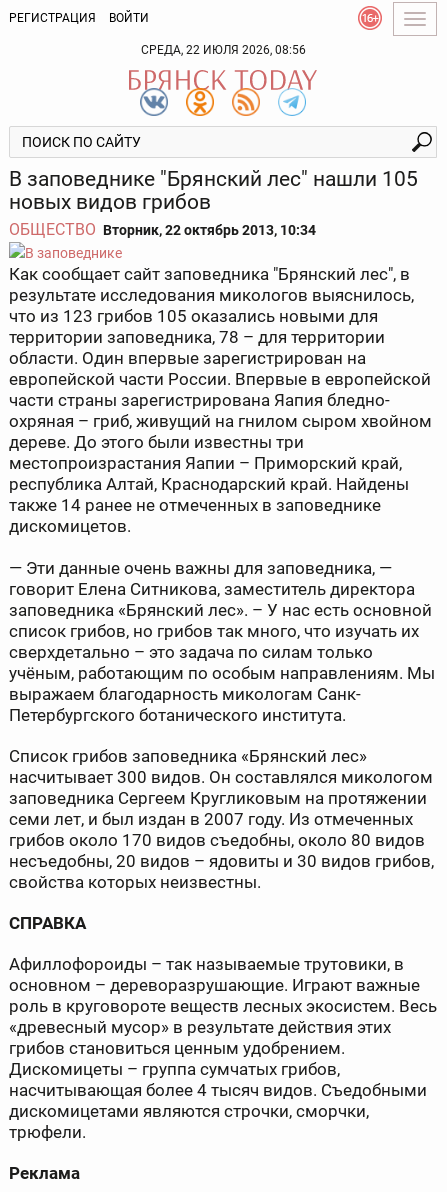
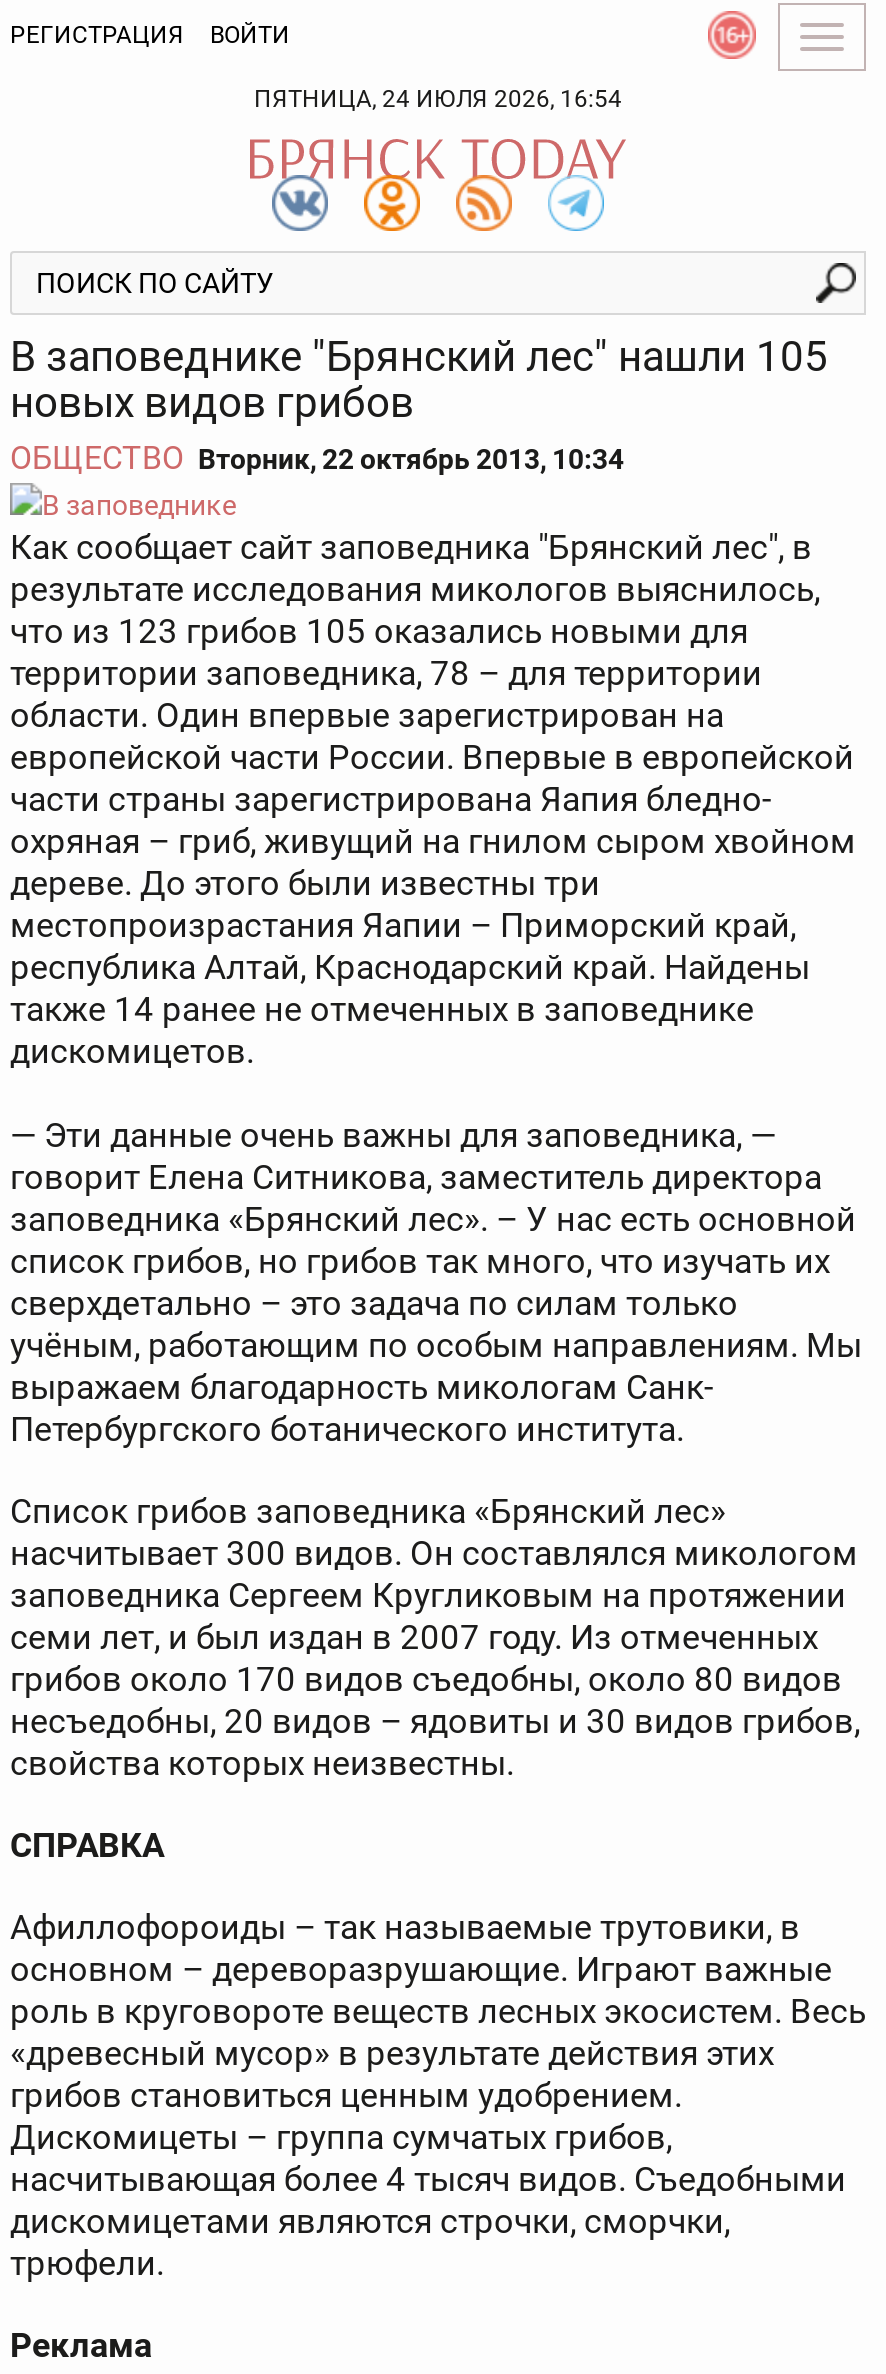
[140,43,305,57] СРЕДА, 22 ИЮЛЯ 2026, 08:56 -> [254,85,622,113] ПЯТНИЦА, 24 ИЮЛЯ 2026, 16:54

